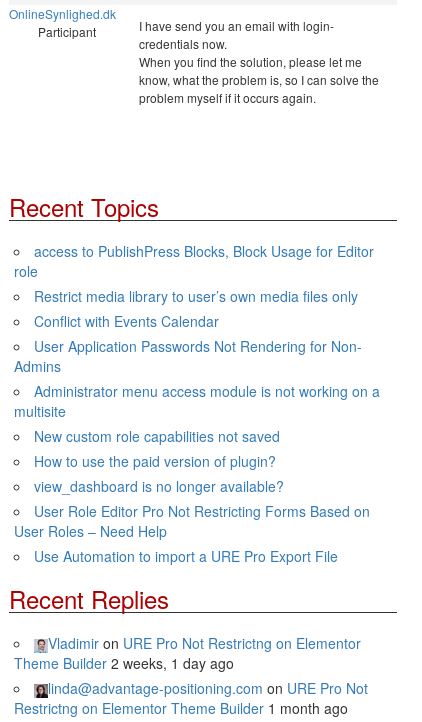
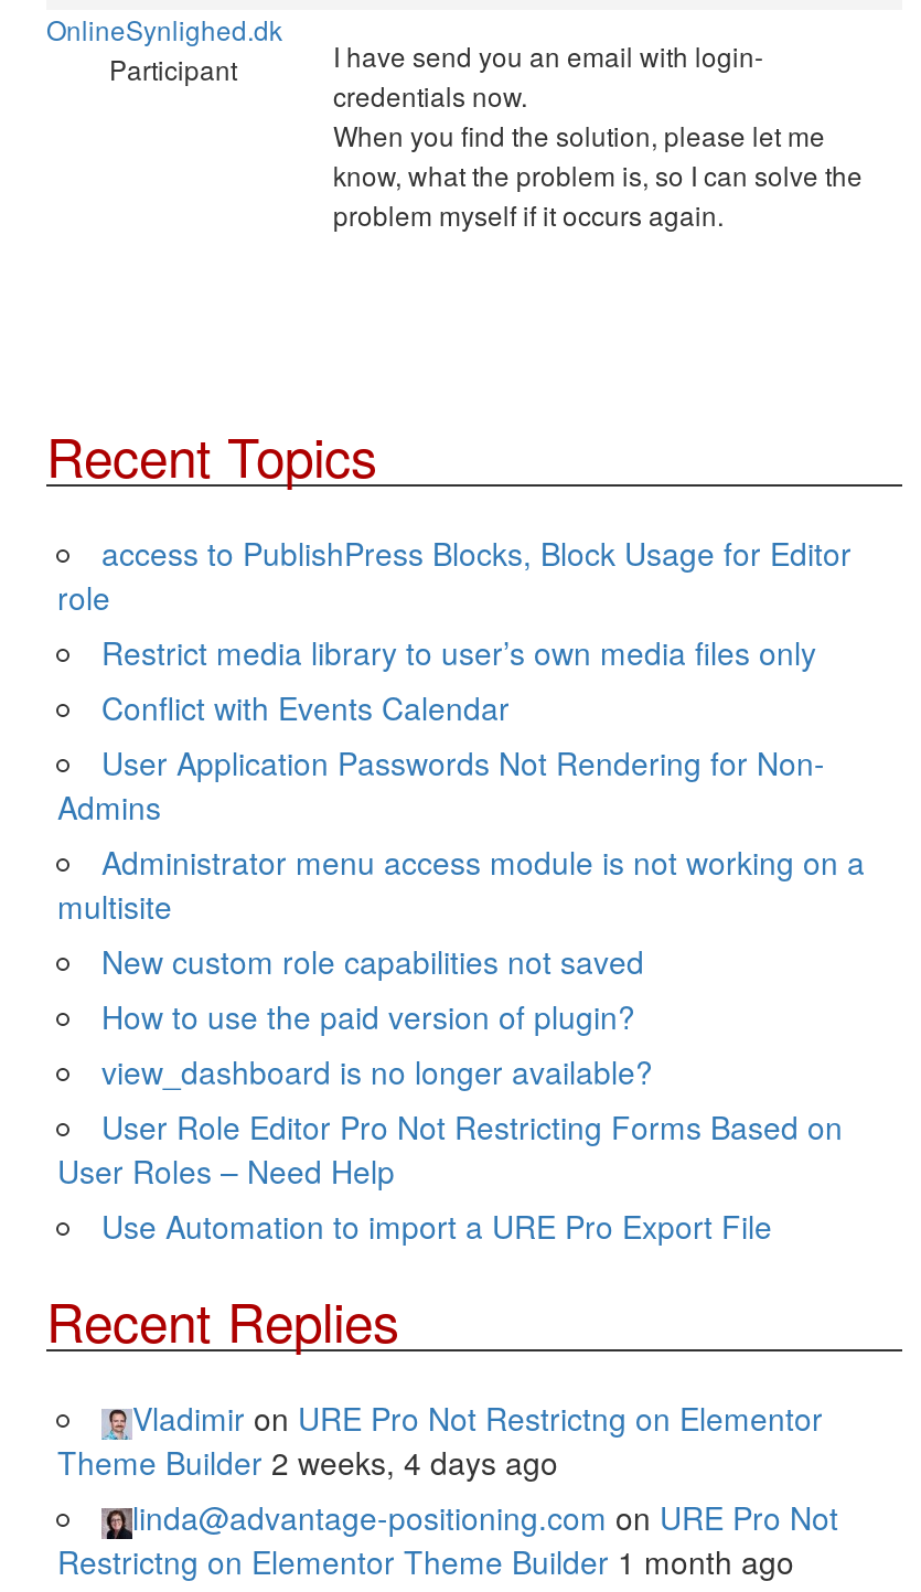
[14,653,234,673] Theme Builder 2 weeks, 1 day ago -> [57,1441,558,1485] Theme Builder 2 weeks, 4 days ago

